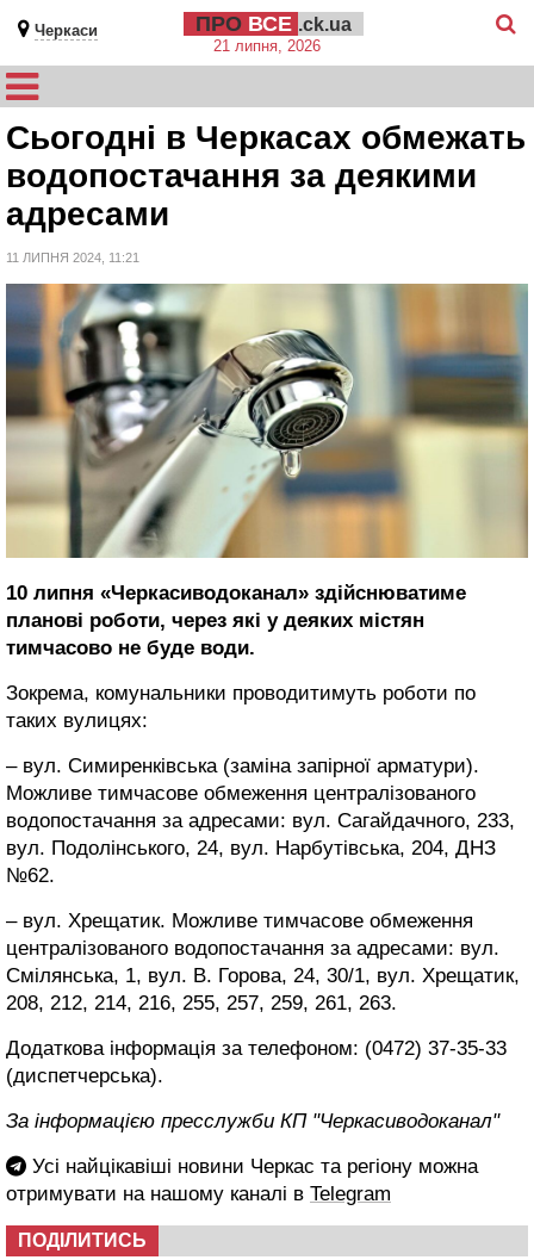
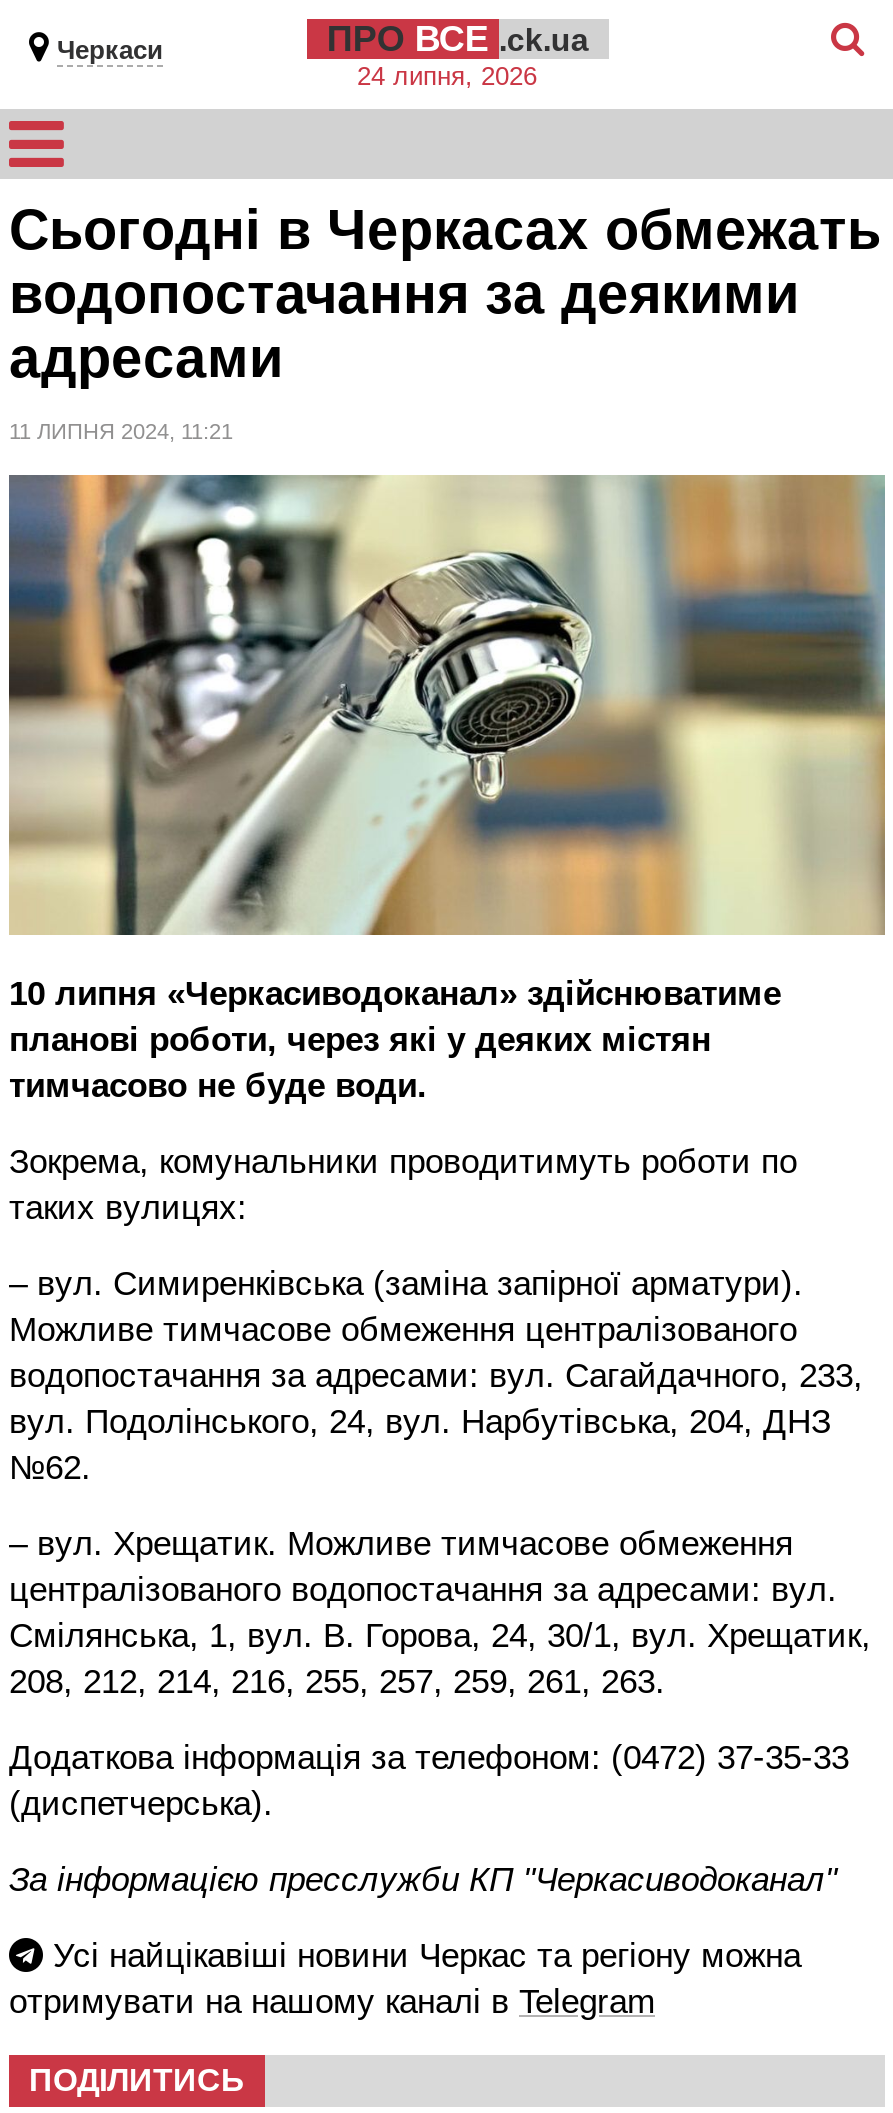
[213,37,321,55] 21 липня, 2026 -> [357,61,537,91] 24 липня, 2026

